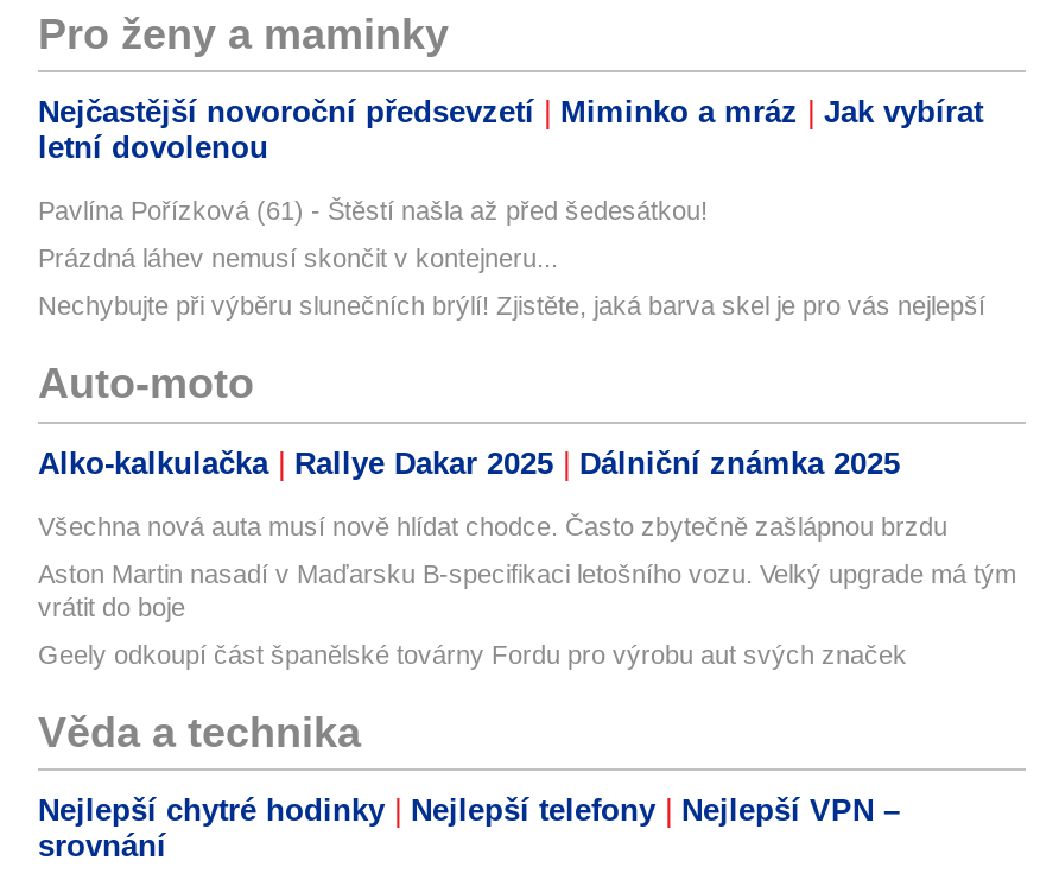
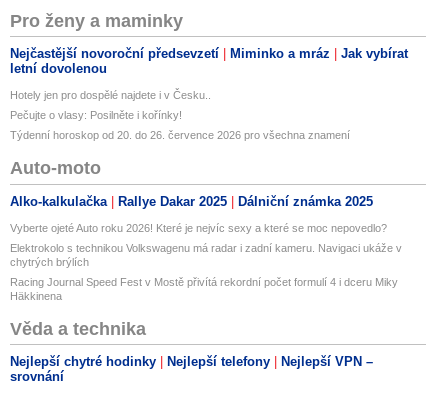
[38,197,708,225] Pavlína Pořízková (61) - Štěstí našla až před šedesátkou! -> [10,89,211,101] Hotely jen pro dospělé najdete i v Česku..
[38,244,558,273] Prázdná láhev nemusí skončit v kontejneru... -> [10,109,182,121] Pečujte o vlasy: Posilněte i kořínky!
[38,292,985,320] Nechybujte při výběru slunečních brýlí! Zjistěte, jaká barva skel je pro vás nejlepší -> [10,129,350,141] Týdenní horoskop od 20. do 26. července 2026 pro všechna znamení
[38,512,947,540] Všechna nová auta musí nově hlídat chodce. Často zbytečně zašlápnou brzdu -> [10,222,387,234] Vyberte ojeté Auto roku 2026! Které je nejvíc sexy a které se moc nepovedlo?
[38,559,1016,621] Aston Martin nasadí v Maďarsku B-specifikaci letošního vozu. Velký upgrade má tým | vrátit do boje -> [10,242,402,268] Elektrokolo s technikou Volkswagenu má radar i zadní kameru. Navigaci ukáže v | chytrých brýlích
[38,640,907,668] Geely odkoupí část španělské továrny Fordu pro výrobu aut svých značek -> [10,276,398,302] Racing Journal Speed Fest v Mostě přivítá rekordní počet formulí 4 i dceru Miky | Häkkinena

